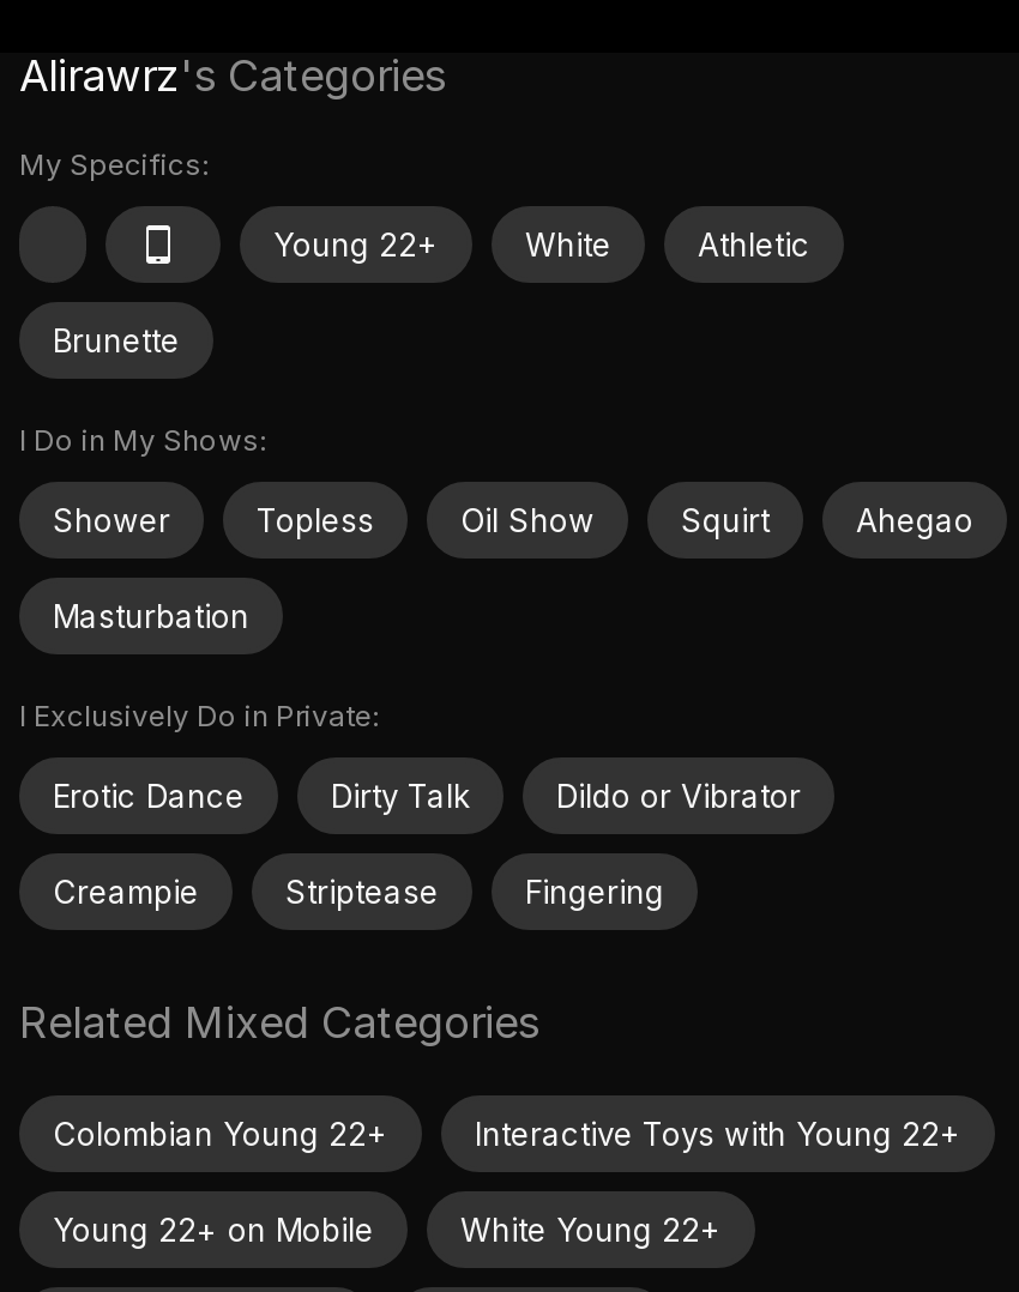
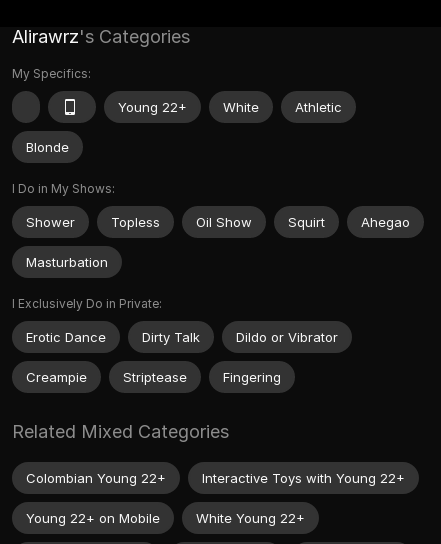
[53,320,180,359] Brunette -> [26,139,69,155] Blonde

